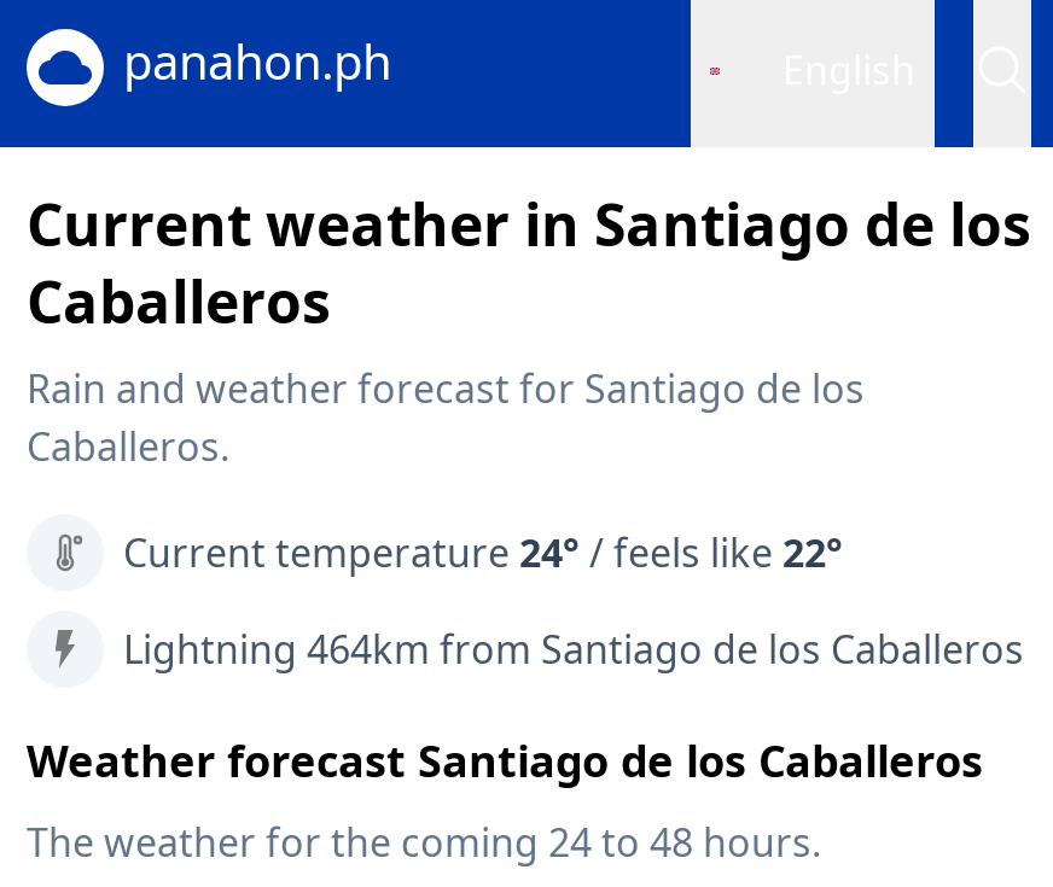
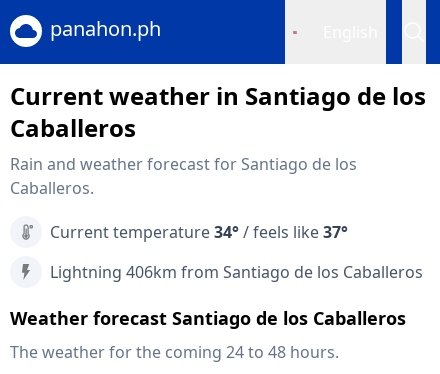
[123,526,843,579] Current temperature 24° / feels like 22° -> [50,221,348,243] Current temperature 34° / feels like 37°
[123,623,1024,676] Lightning 464km from Santiago de los Caballeros -> [50,261,423,283] Lightning 406km from Santiago de los Caballeros

